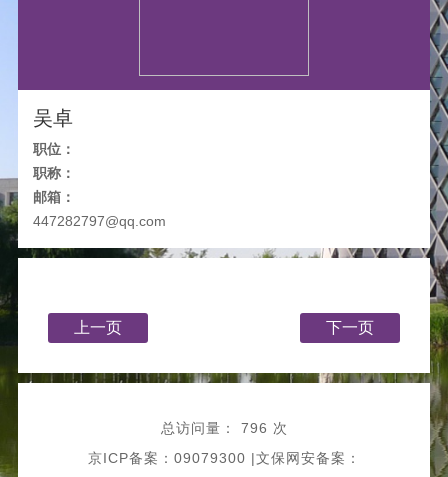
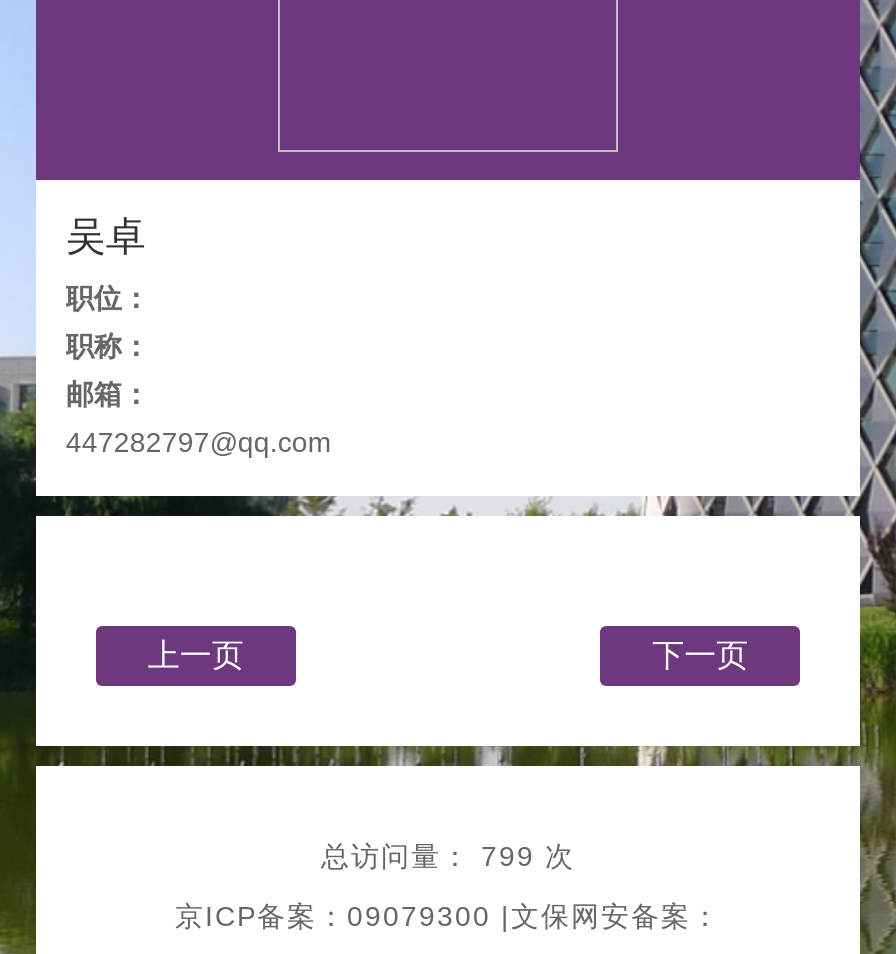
[160,420,287,436] 总访问量：796 次 -> [321,840,575,872] 总访问量：799 次

